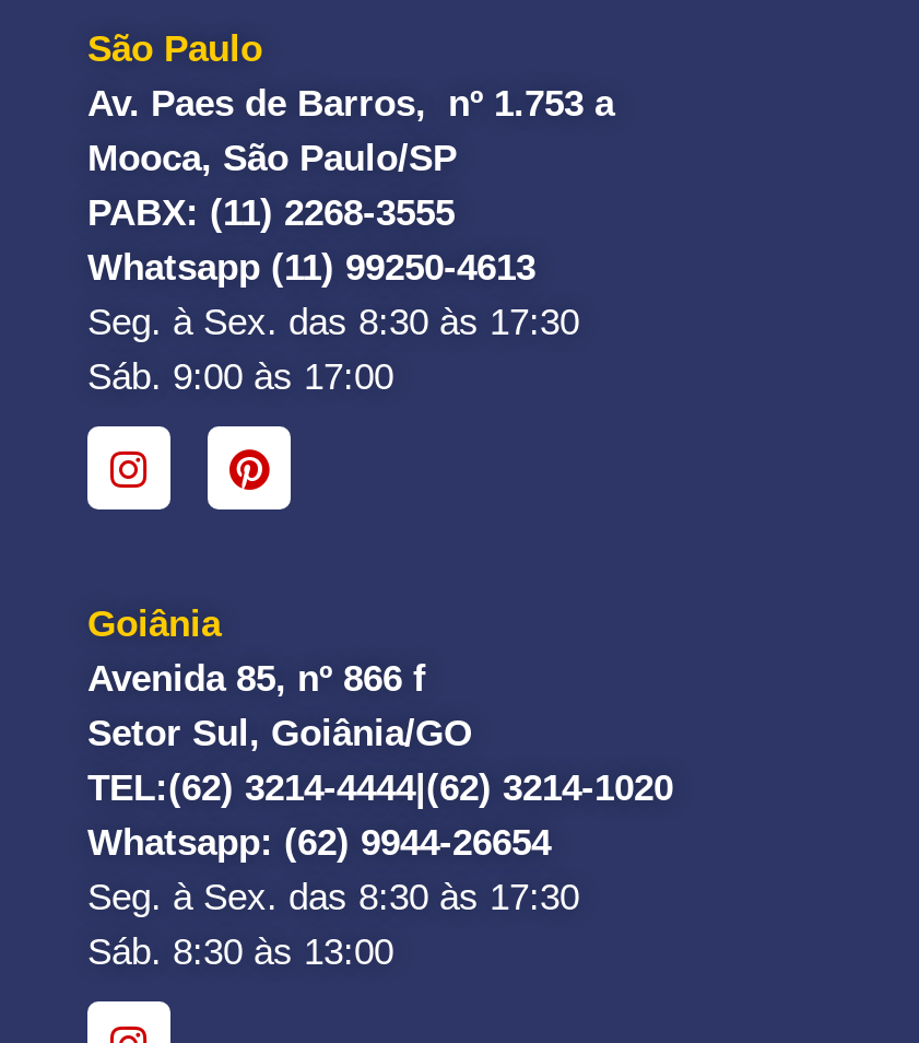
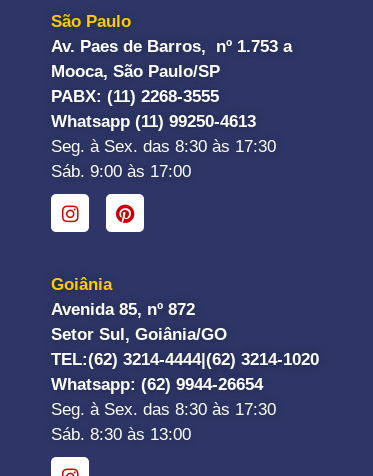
[87,659,426,700] Avenida 85, nº 866 f -> [51,300,195,319] Avenida 85, nº 872

